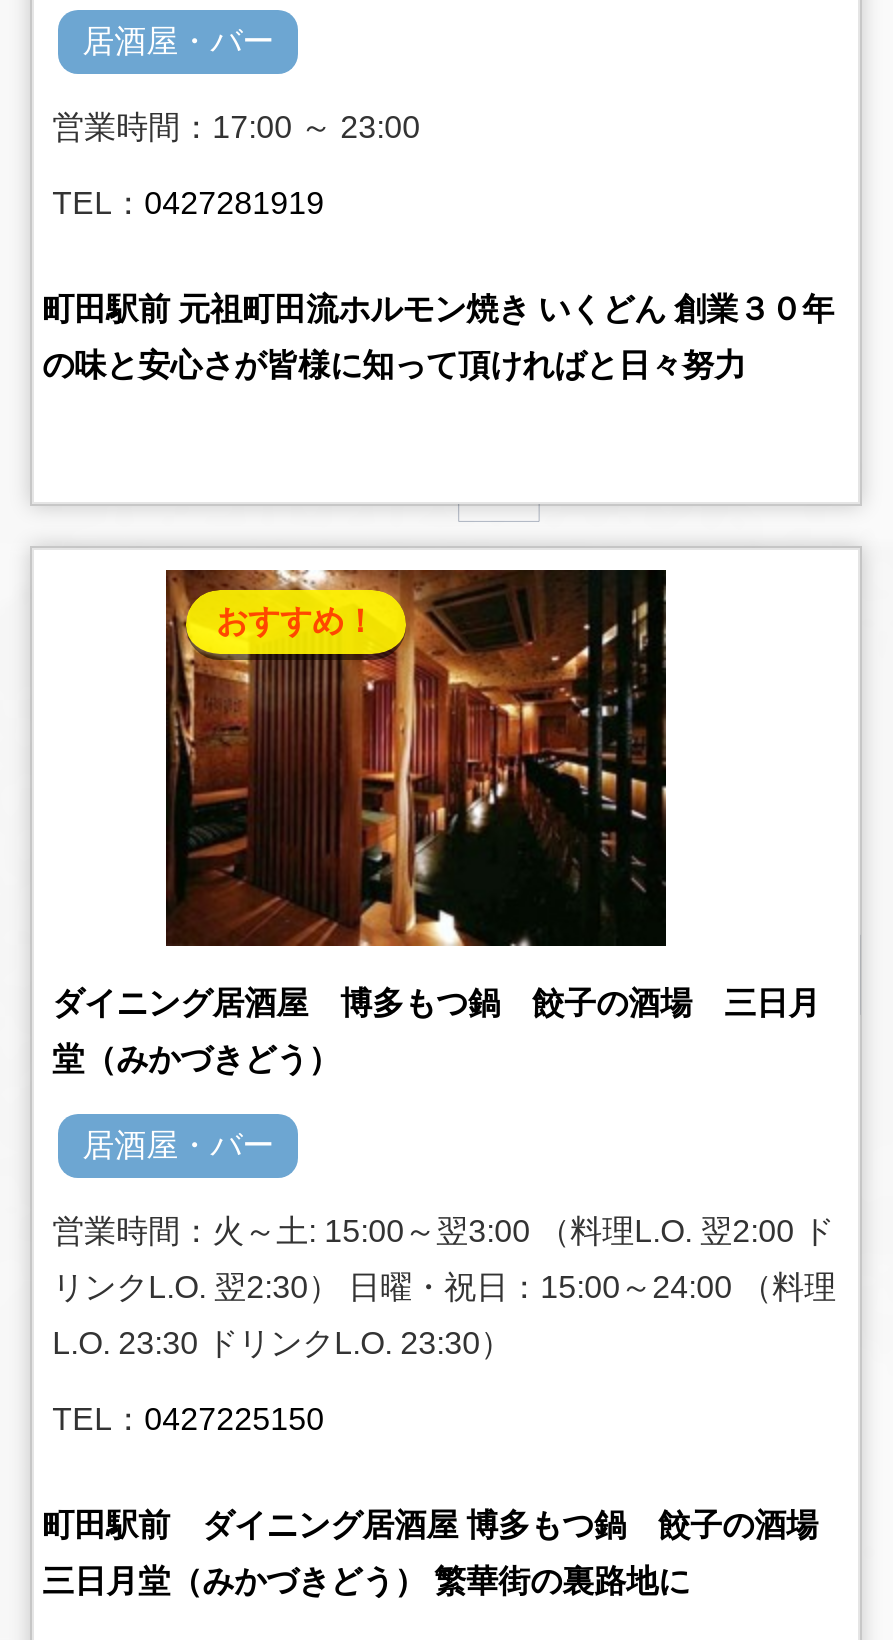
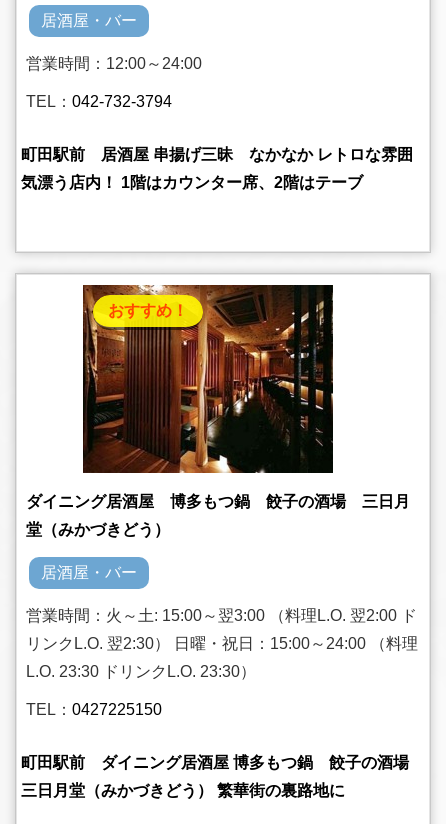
[52,110,420,144] 営業時間：17:00 ～ 23:00 -> [26,55,202,72] 営業時間：12:00～24:00
[52,186,324,220] TEL：0427281919 -> [26,93,172,110] TEL：042-732-3794
[42,292,834,326] 町田駅前 元祖町田流ホルモン焼き いくどん 創業３０年 -> [21,146,413,163] 町田駅前 居酒屋 串揚げ三昧 なかなか レトロな雰囲
[42,348,746,382] の味と安心さが皆様に知って頂ければと日々努力 -> [21,174,363,191] 気漂う店内！ 1階はカウンター席、2階はテーブ

